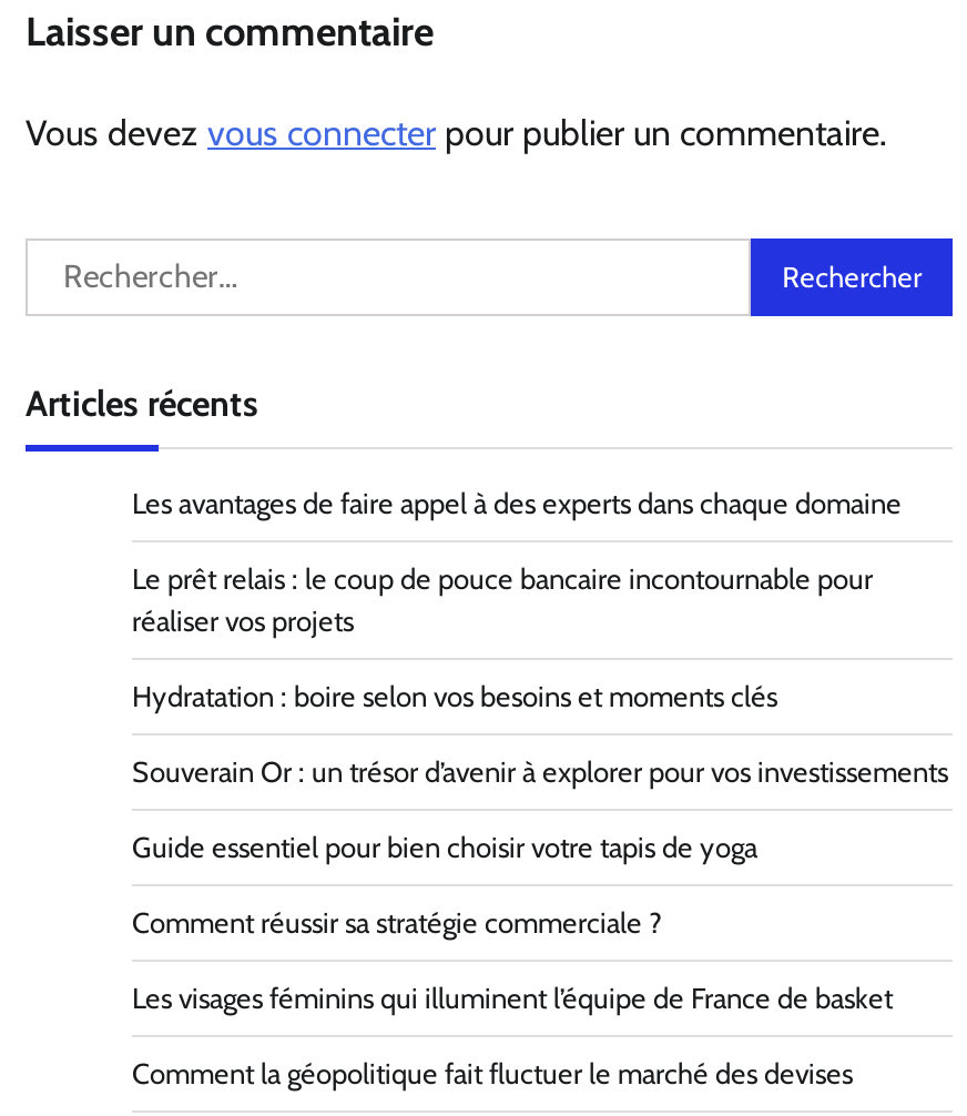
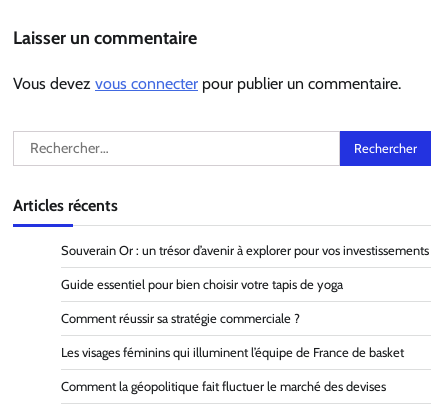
[132,488,902,714] Les avantages de faire appel à des experts dans chaque domaine | Le prêt relais : le coup de pouce bancaire incontournable pour | réaliser vos projets | Hydratation : boire selon vos besoins et moments clés -> none

